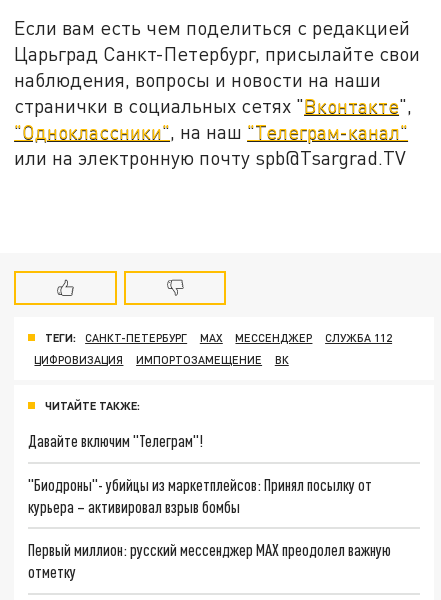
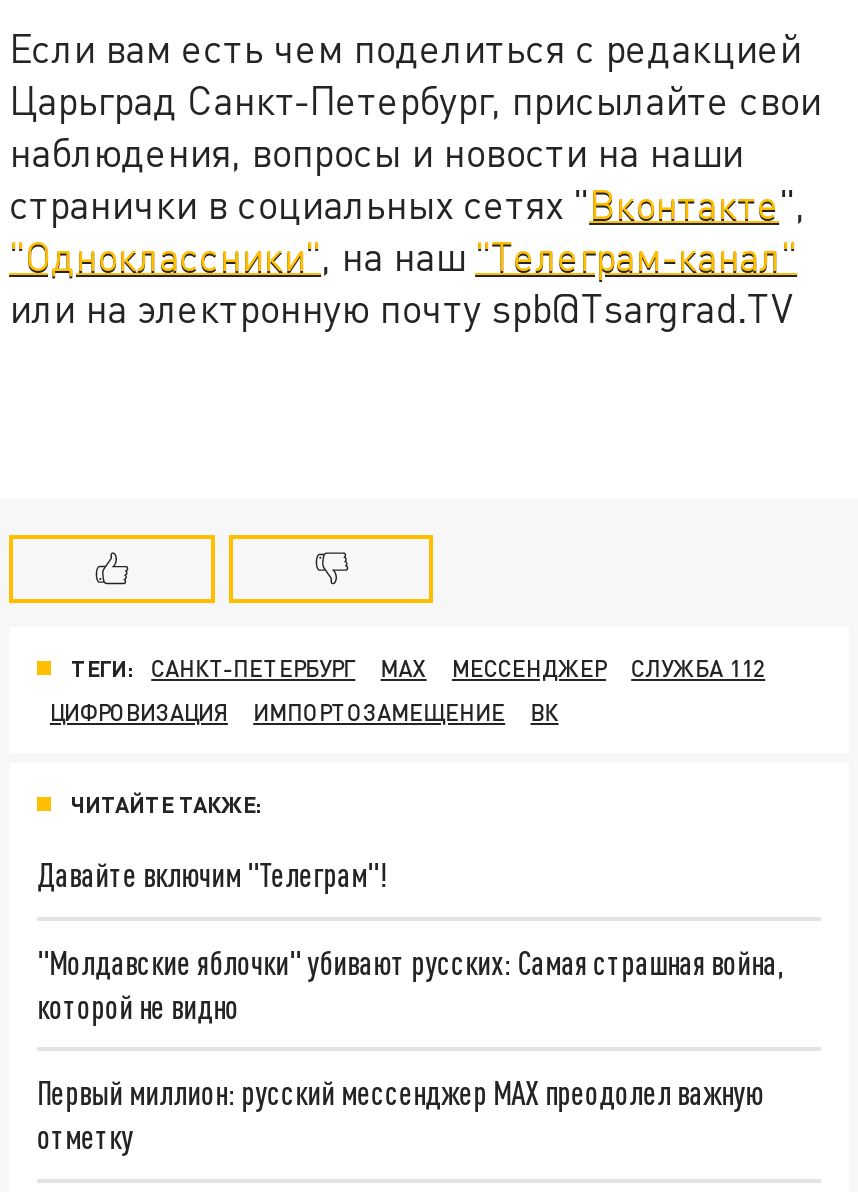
[28,475,372,516] "Биодроны"- убийцы из маркетплейсов: Принял посылку от | курьера – активировал взрыв бомбы -> [37,942,783,1024] "Молдавские яблочки" убивают русских: Самая страшная война, | которой не видно

